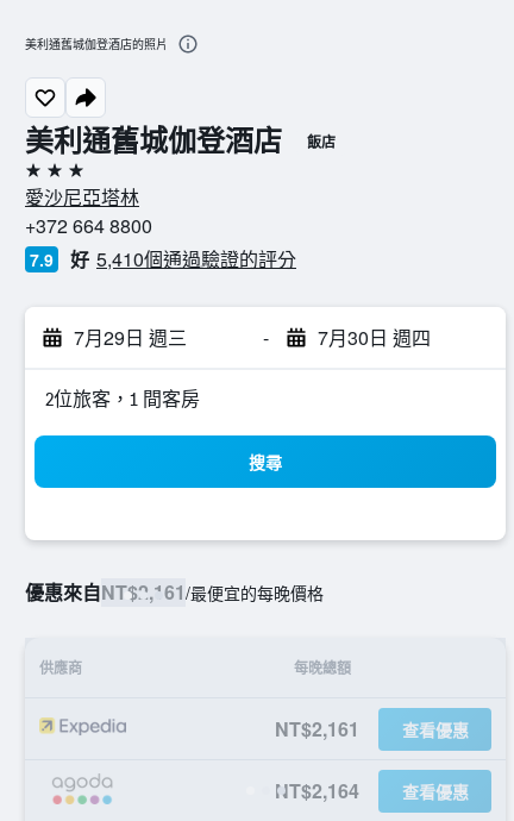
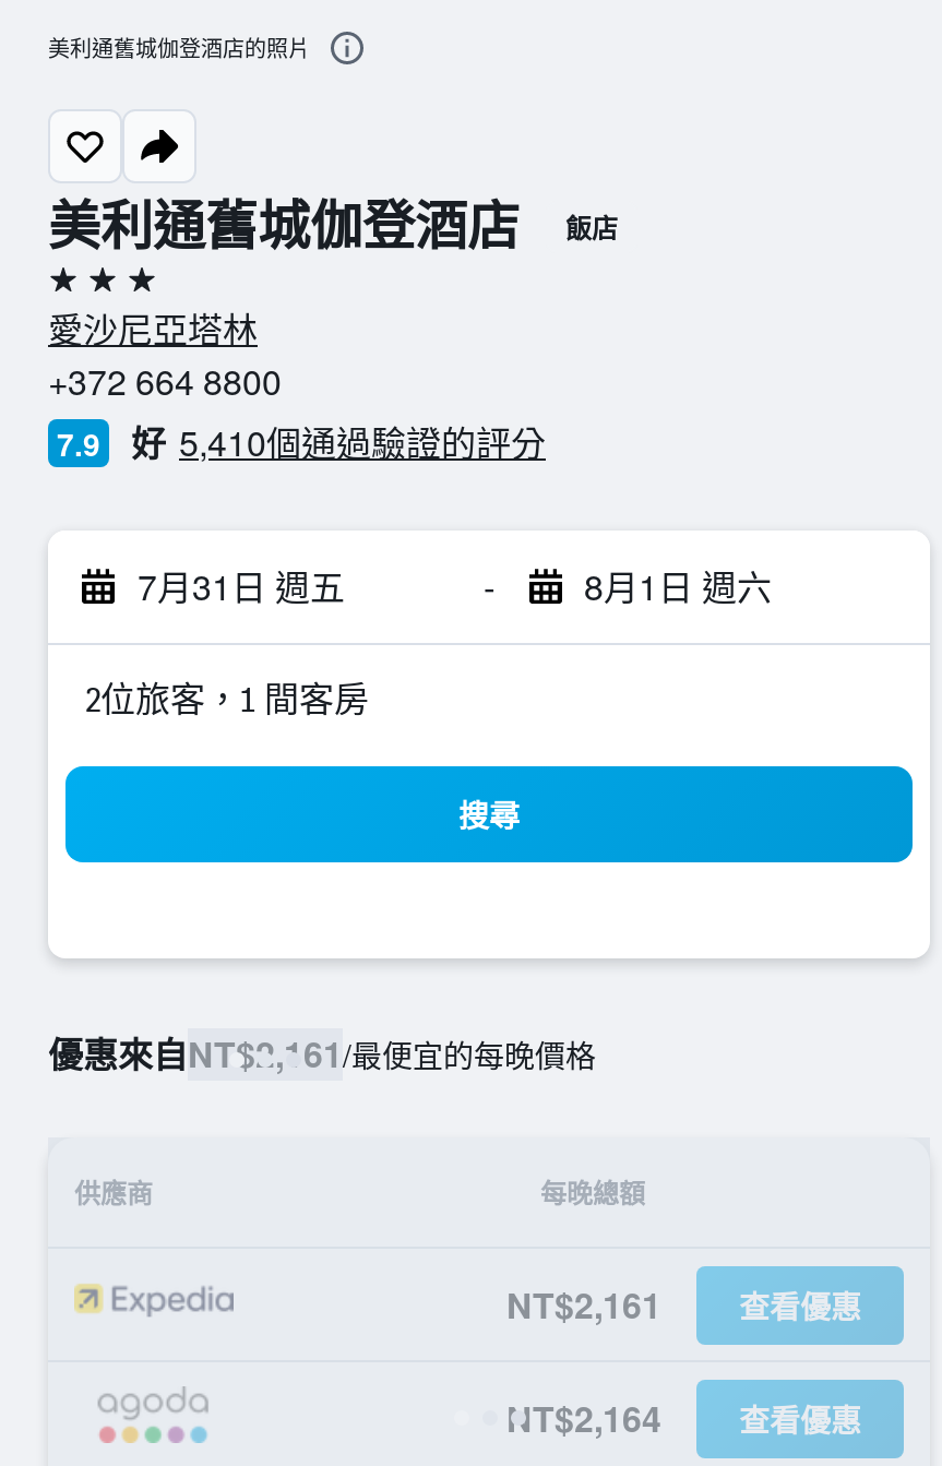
[74,324,187,351] 7月29日 週三 -> [138,561,345,611] 7月31日 週五
[317,324,430,351] 7月30日 週四 -> [584,561,772,611] 8月1日 週六

